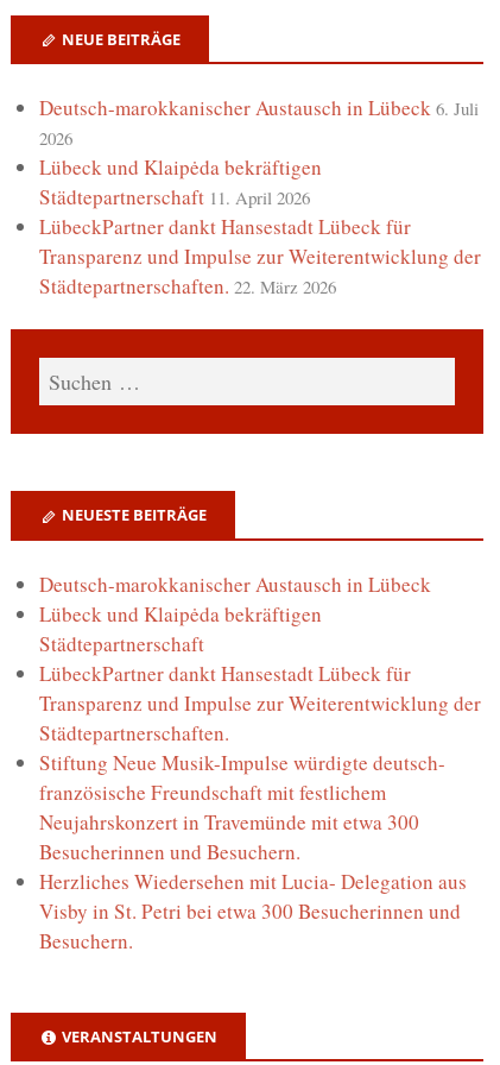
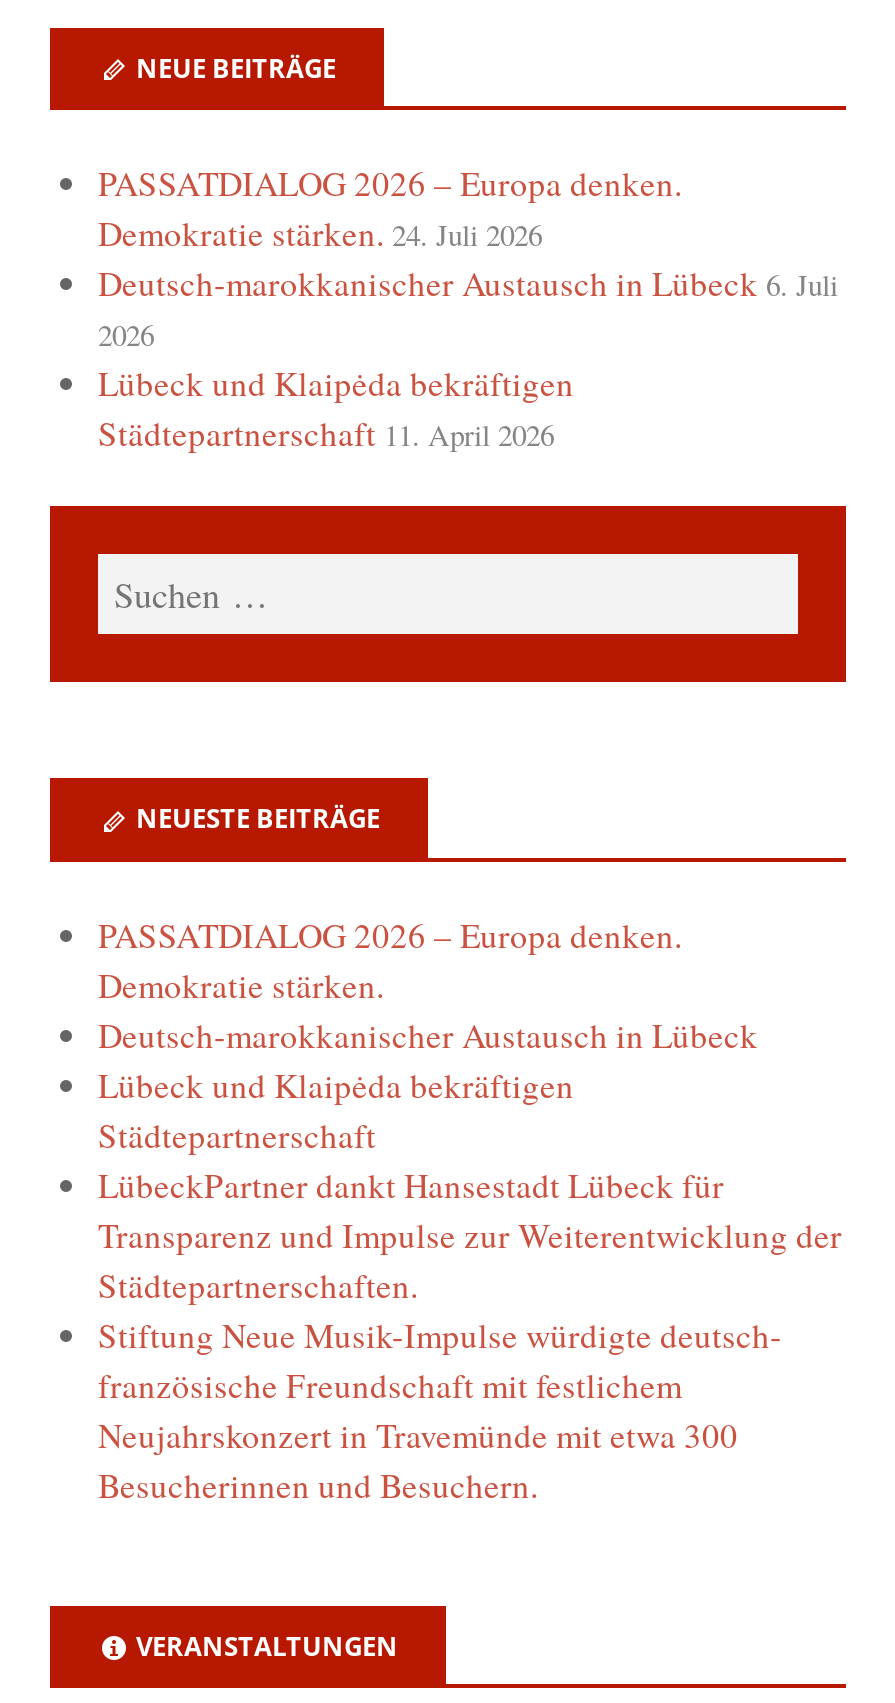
none -> [98,161,682,257] PASSATDIALOG 2026 – Europa denken. | Demokratie stärken. 24. Juli 2026
moved [39,94,479,211] -> [98,261,838,457]: Deutsch-marokkanischer Austausch in Lübeck 6. Juli | 2026 | Lübeck und Klaipėda bekräftigen | Städtepartnerschaft 11. April 2026
[39,213,481,300] LübeckPartner dankt Hansestadt Lübeck für | Transparenz und Impulse zur Weiterentwicklung der | Städtepartnerschaften. 22. März 2026 -> none
none -> [98,911,682,1007] PASSATDIALOG 2026 – Europa denken. | Demokratie stärken.
moved [39,570,481,865] -> [98,1011,842,1507]: Deutsch-marokkanischer Austausch in Lübeck | Lübeck und Klaipėda bekräftigen | Städtepartnerschaft | ... | Neujahrskonzert in Travemünde mit etwa 300 | Besucherinnen und Besuchern.
[39,867,467,954] Herzliches Wiedersehen mit Lucia- Delegation aus | Visby in St. Petri bei etwa 300 Besucherinnen und | Besuchern. -> none

